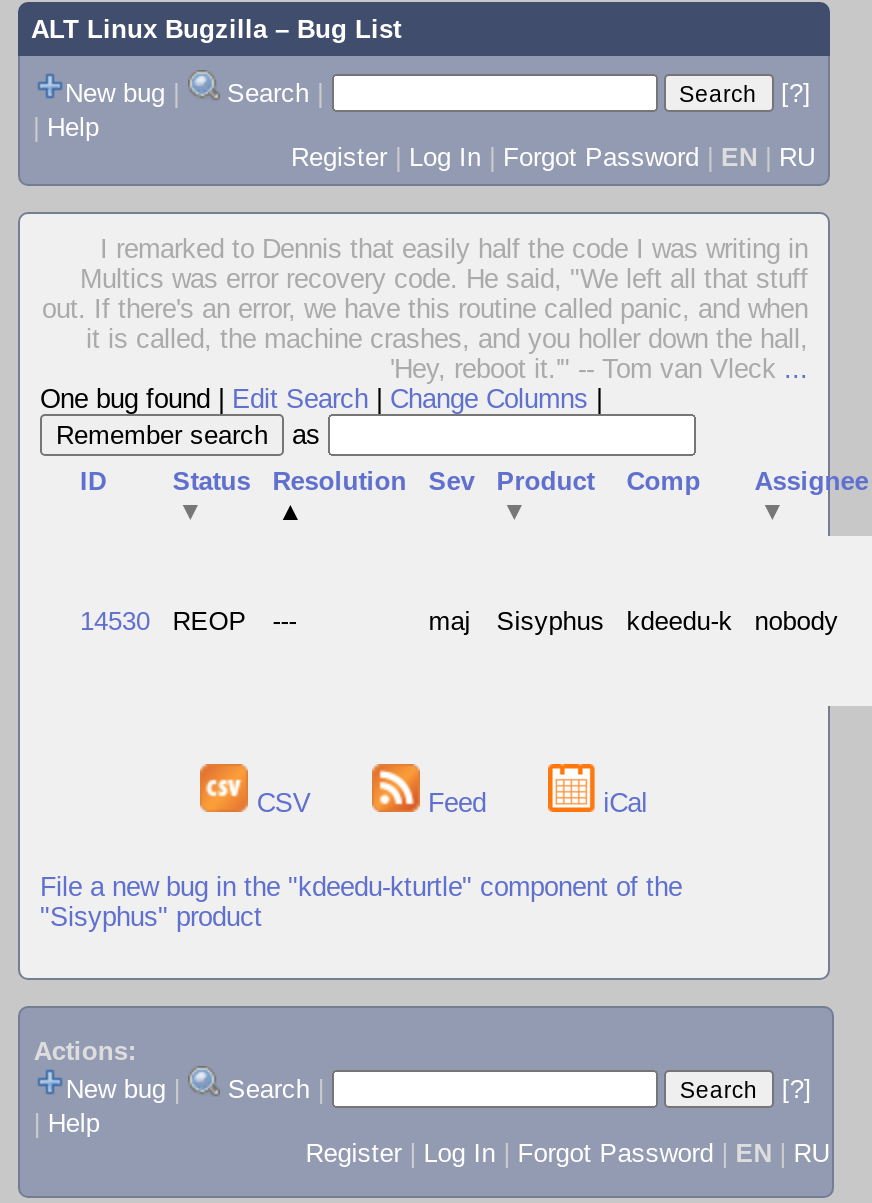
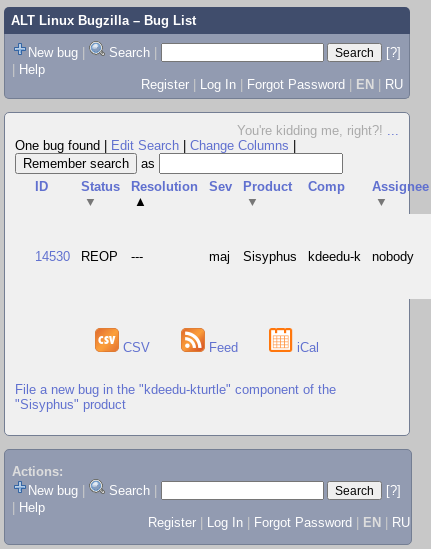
[42,234,808,384] I remarked to Dennis that easily half the code I was writing in | Multics was error recovery code. He said, "We left all that stuff | out. If there's an error, we have this routine called panic, and when | it is called, the machine crashes, and you holler down the hall, | 'Hey, reboot it.'" -- Tom van Vleck... -> [237,123,399,138] You're kidding me, right?!...

